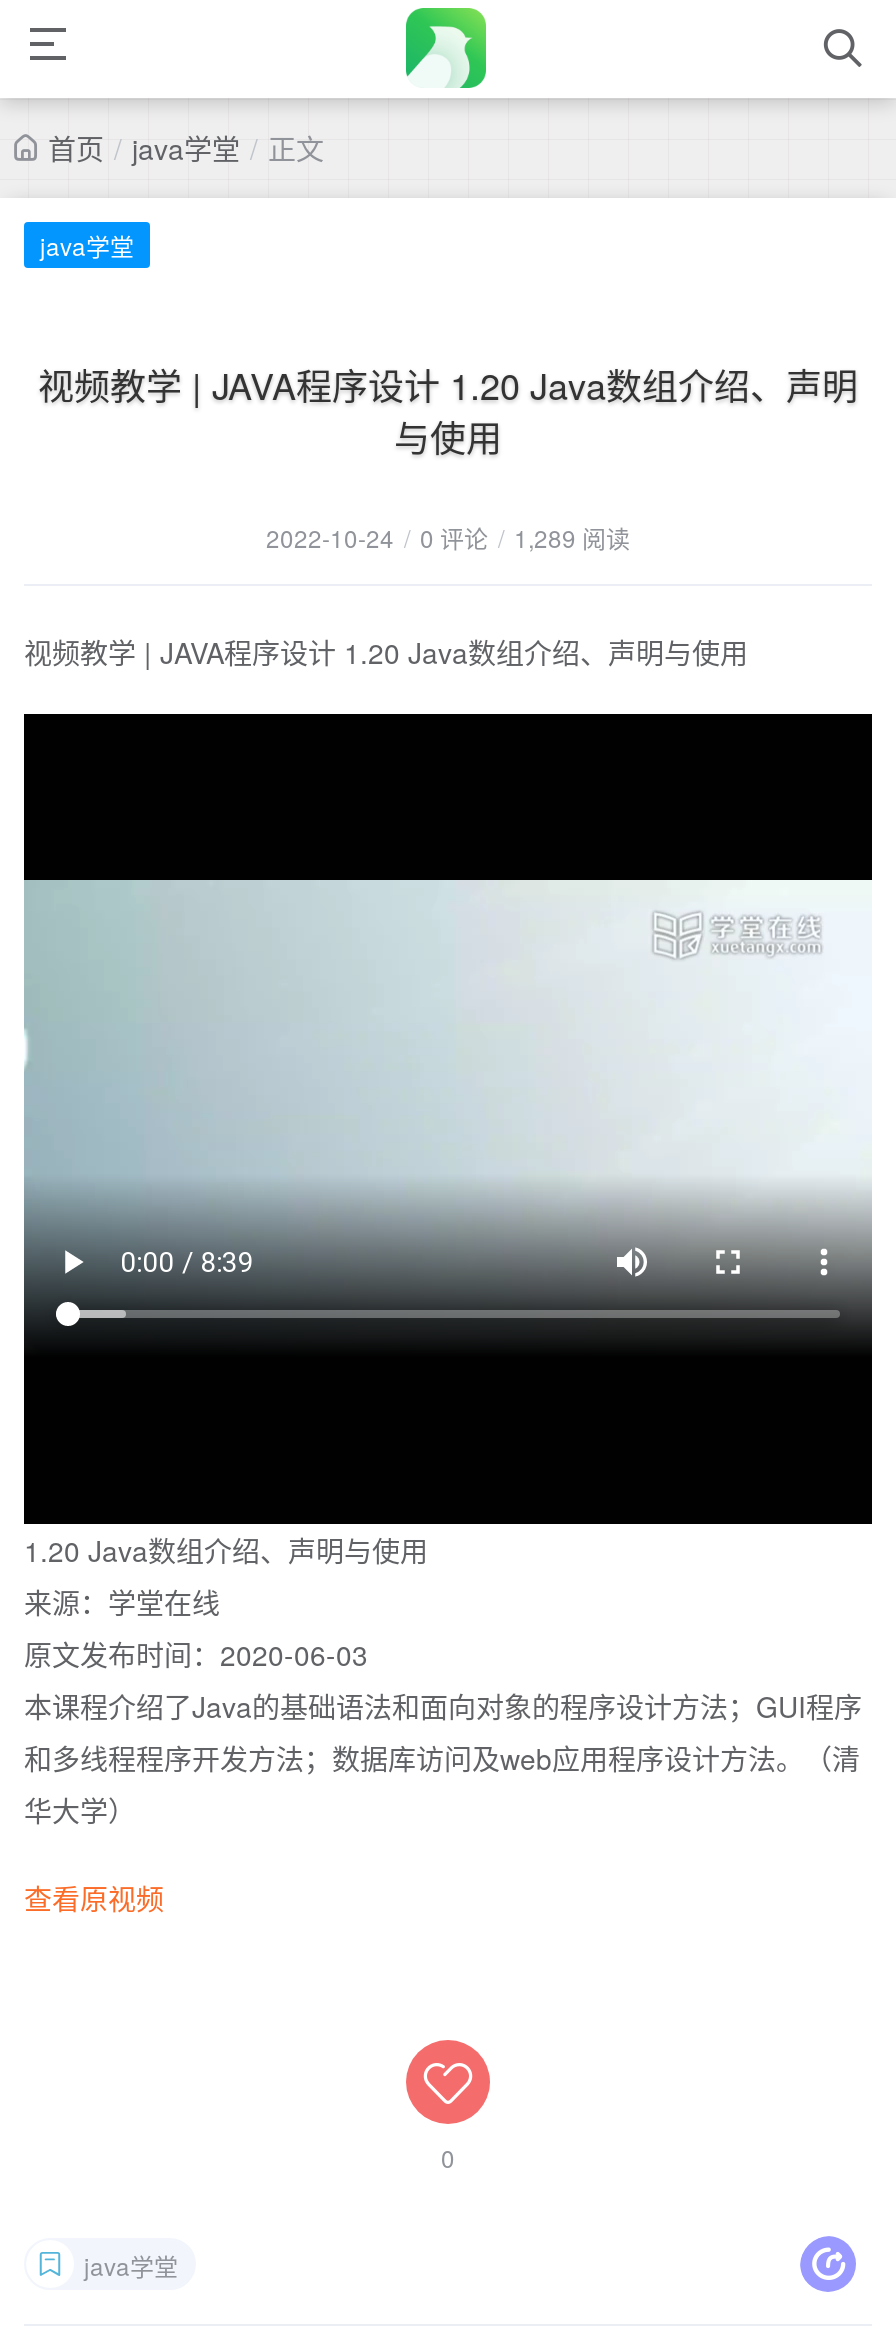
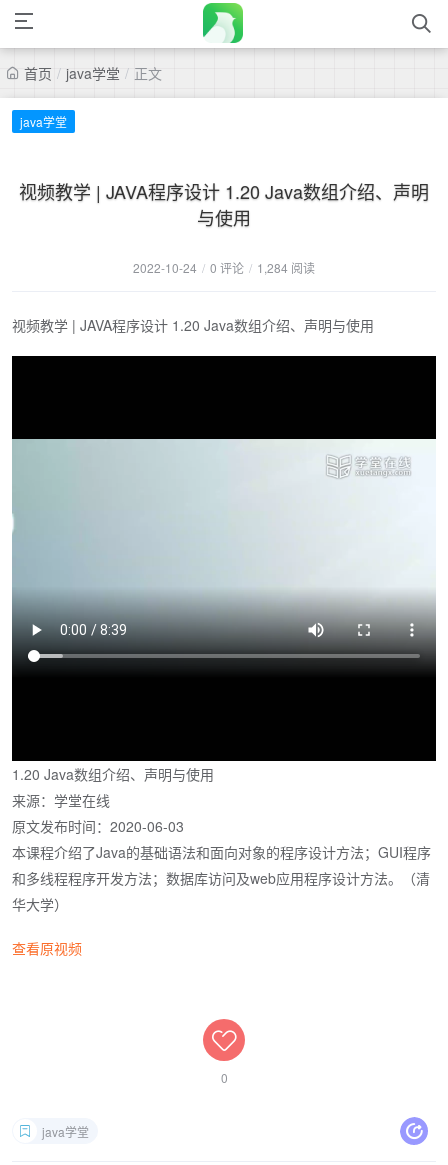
[266,520,630,554] 2022-10-24 / 0 评论 / 1,289 阅读 -> [133,259,315,276] 2022-10-24 / 0 评论 / 1,284 阅读

